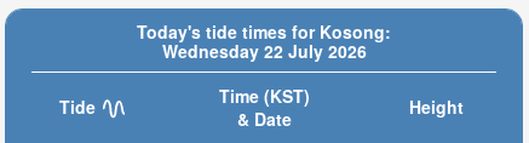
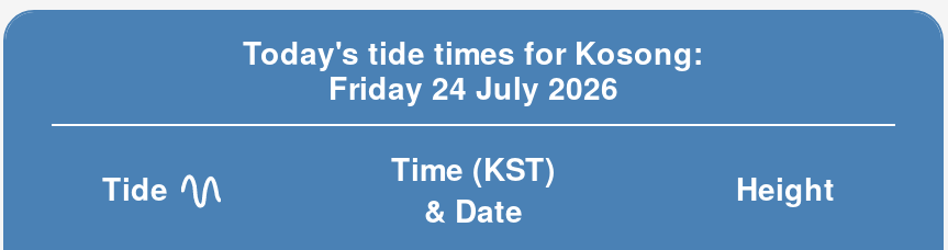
[162,39,366,63] Wednesday 22 July 2026 -> [328,65,618,109] Friday 24 July 2026

